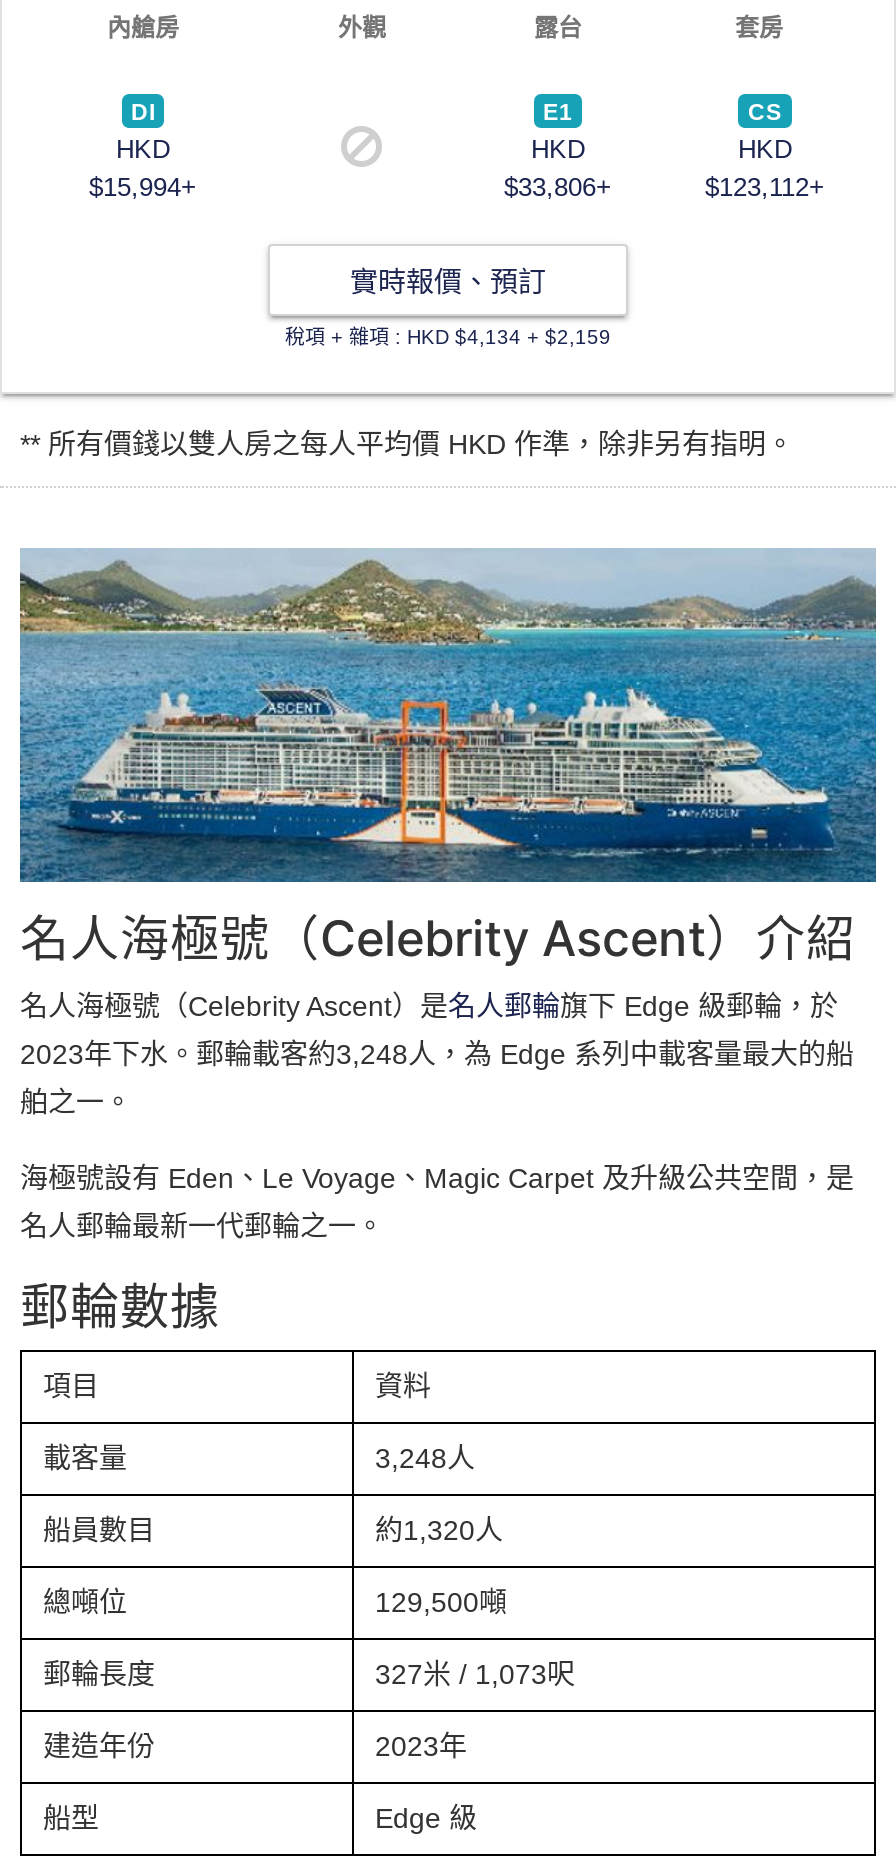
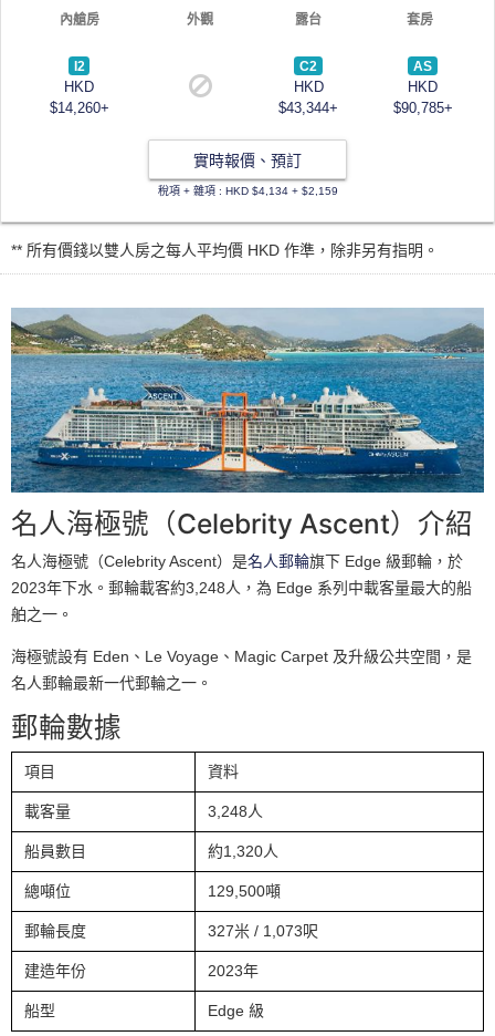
[131,98,155,124] DI -> [73,59,85,73] I2
[543,98,573,124] E1 -> [299,59,317,73] C2
[748,98,782,124] CS -> [413,59,432,73] AS
[89,172,197,202] $15,994+ -> [49,100,109,116] $14,260+
[504,172,612,202] $33,806+ -> [278,100,338,116] $43,344+
[705,172,825,202] $123,112+ -> [393,100,452,116] $90,785+

